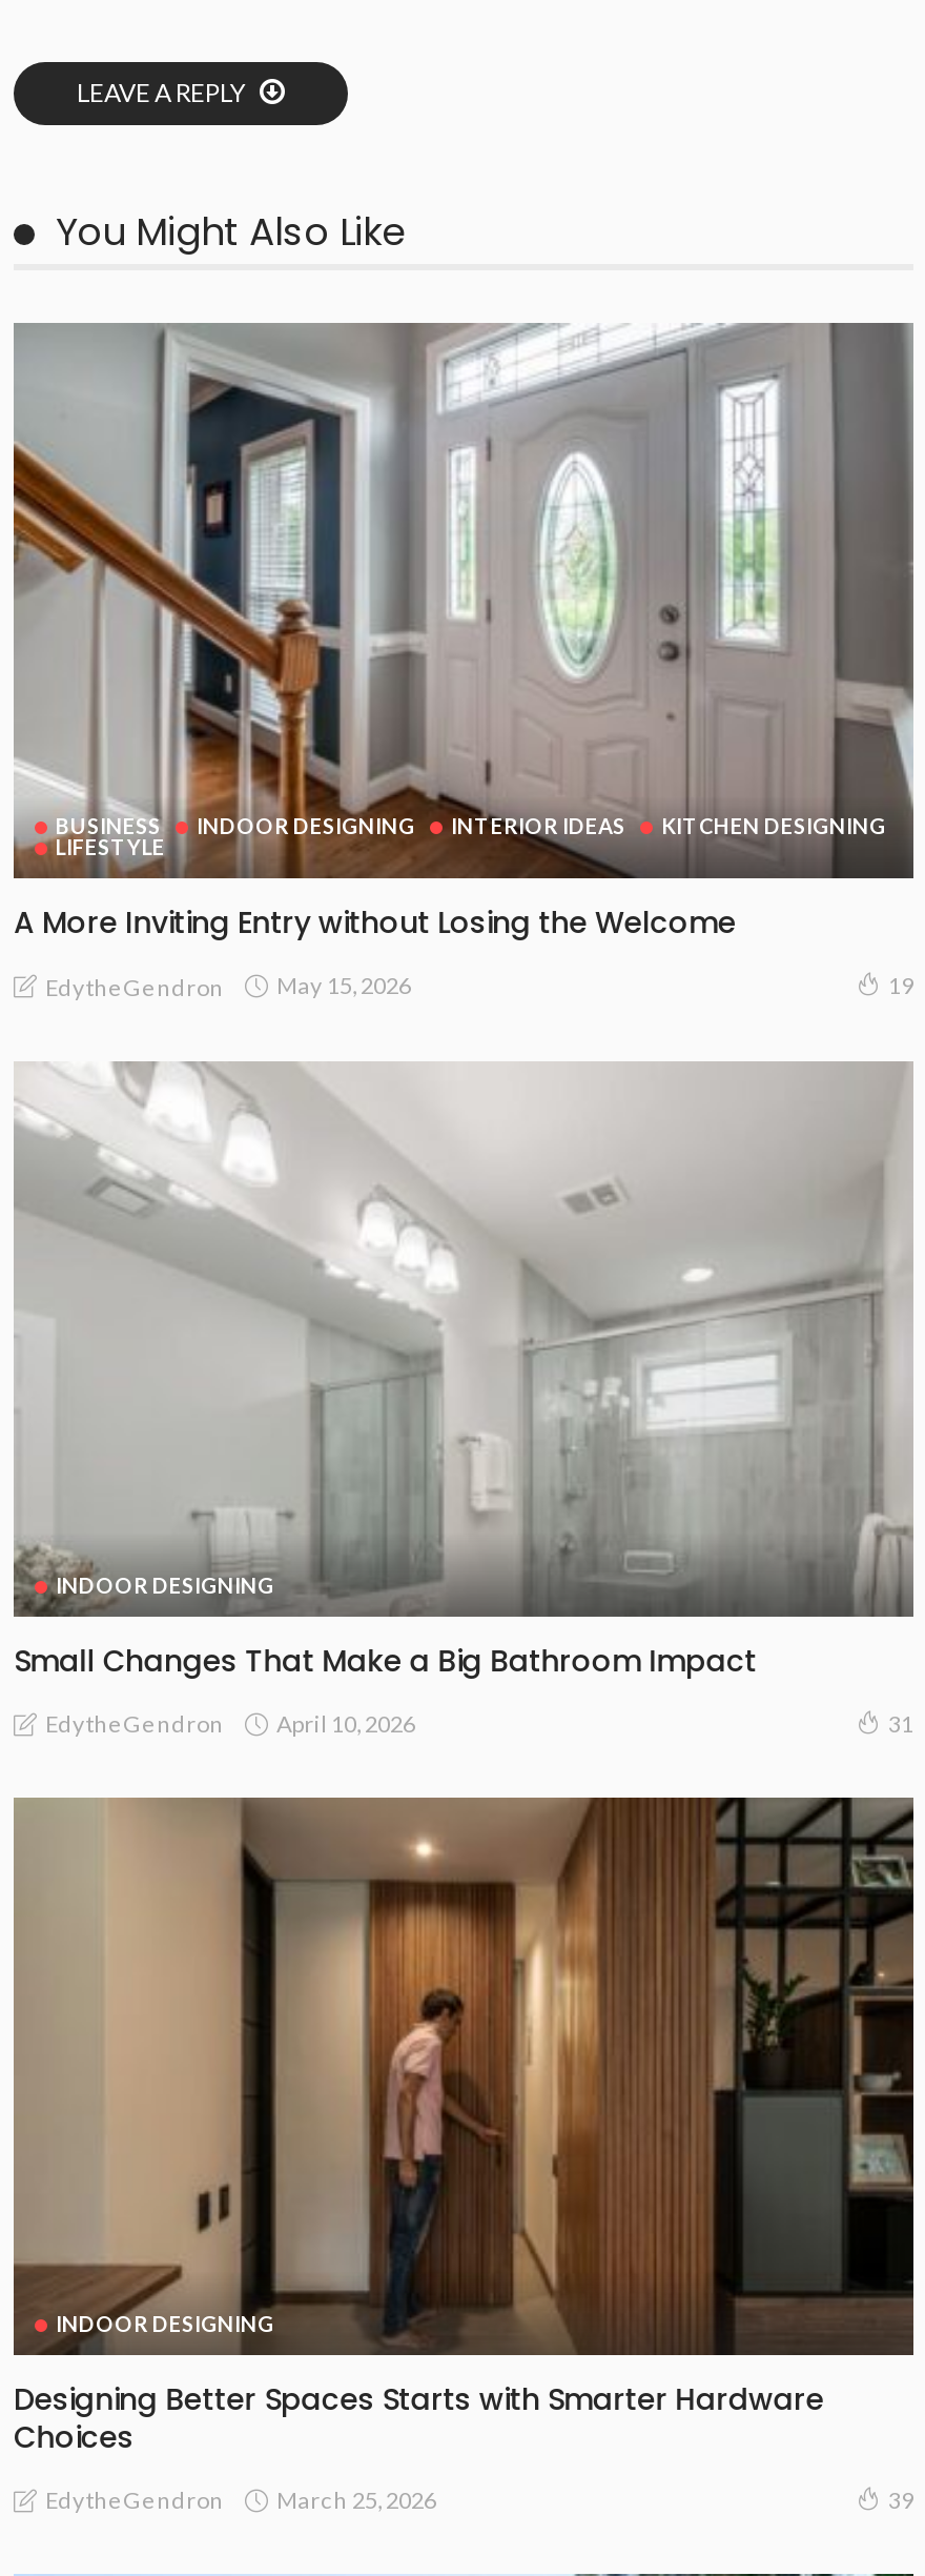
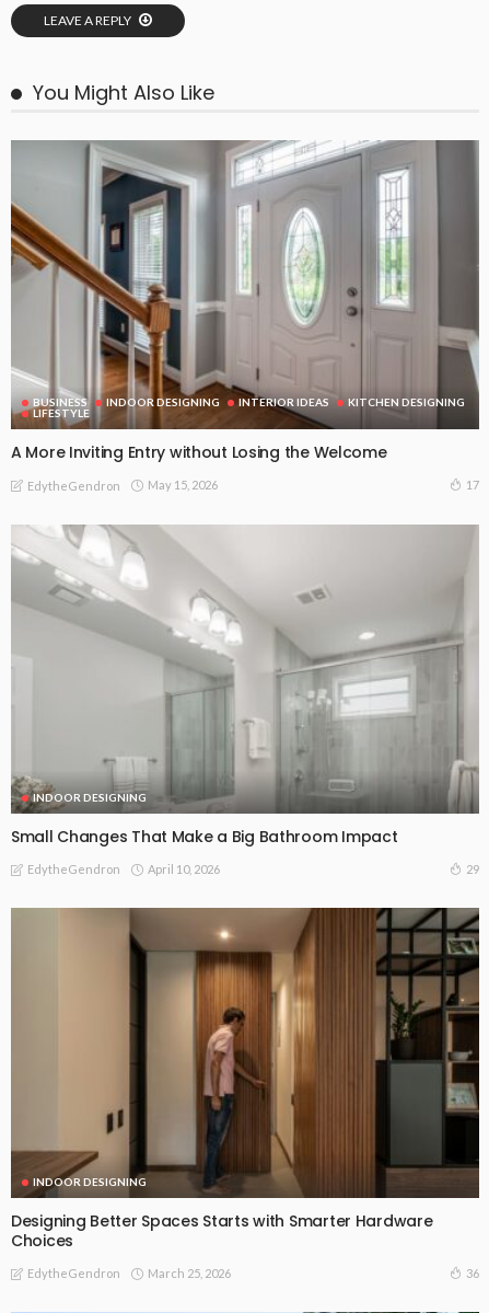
[888,972,913,999] 19 -> [466,478,479,492] 17
[888,1710,913,1737] 31 -> [466,862,479,876] 29
[888,2485,913,2513] 39 -> [466,1266,479,1280] 36

